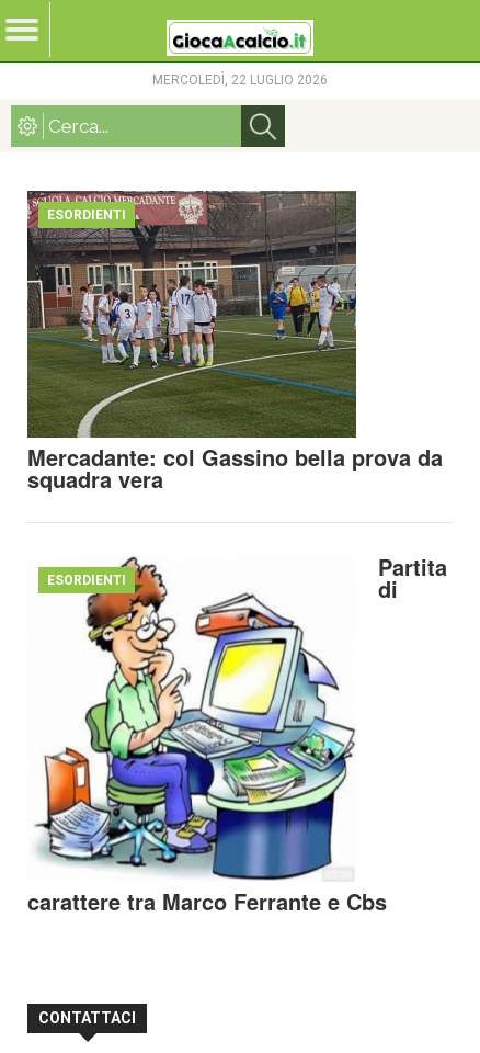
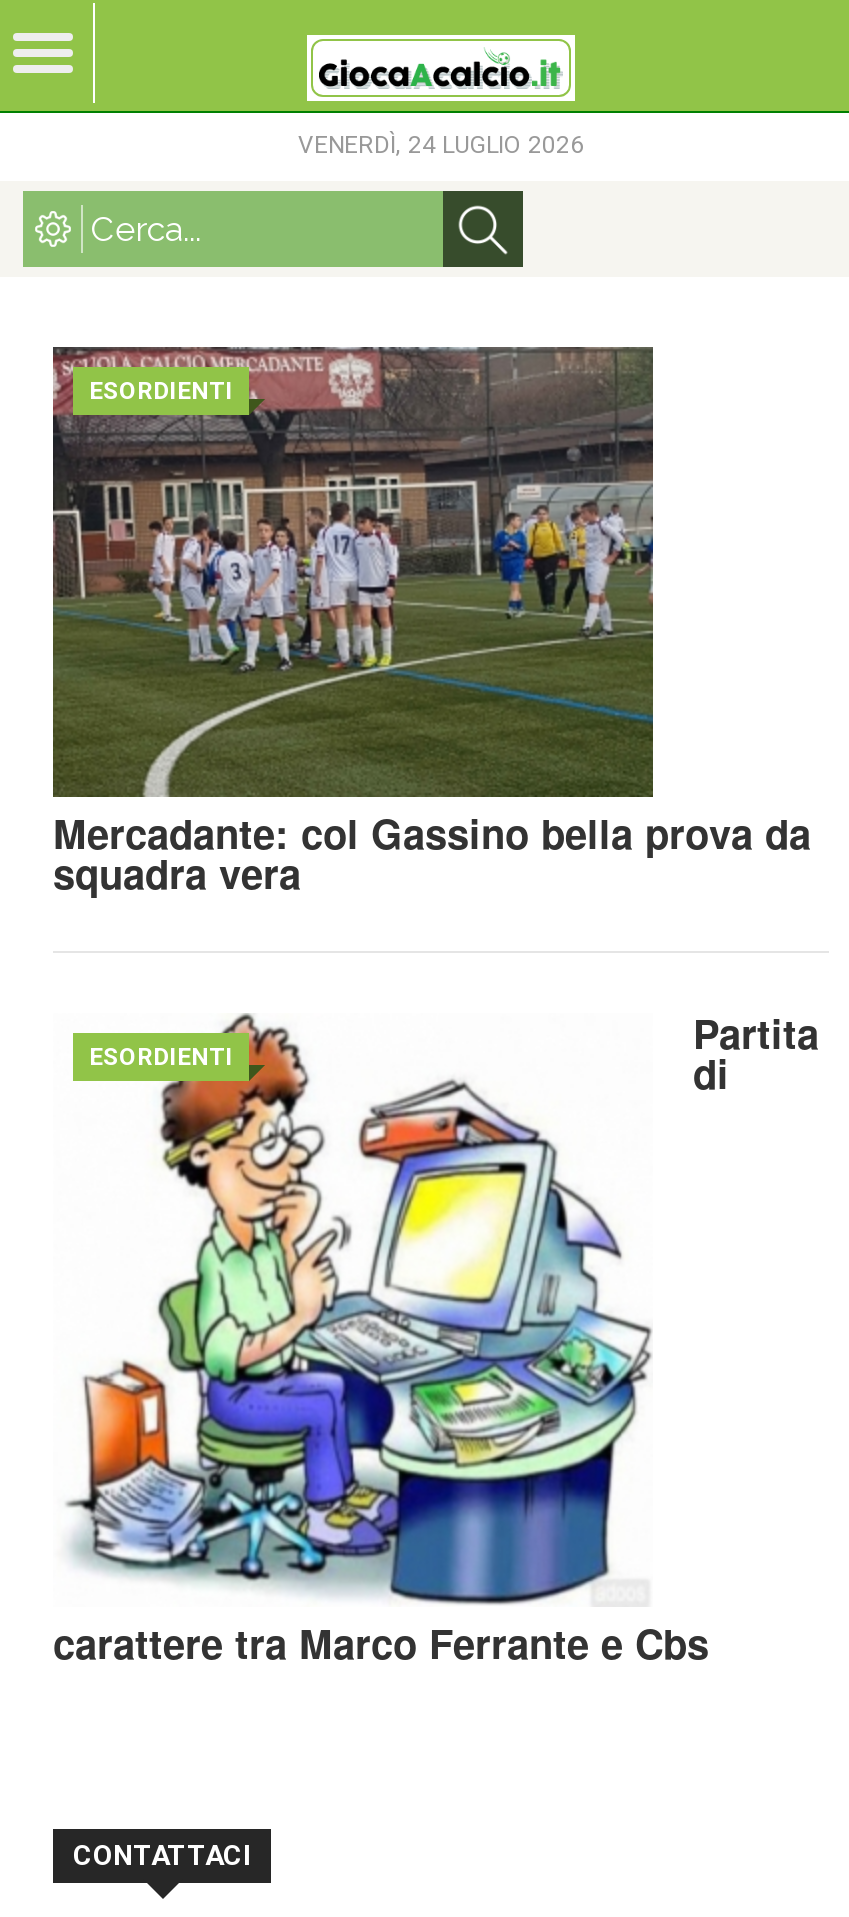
[152,72,328,88] MERCOLEDÌ, 22 LUGLIO 2026 -> [298,131,584,159] VENERDÌ, 24 LUGLIO 2026

